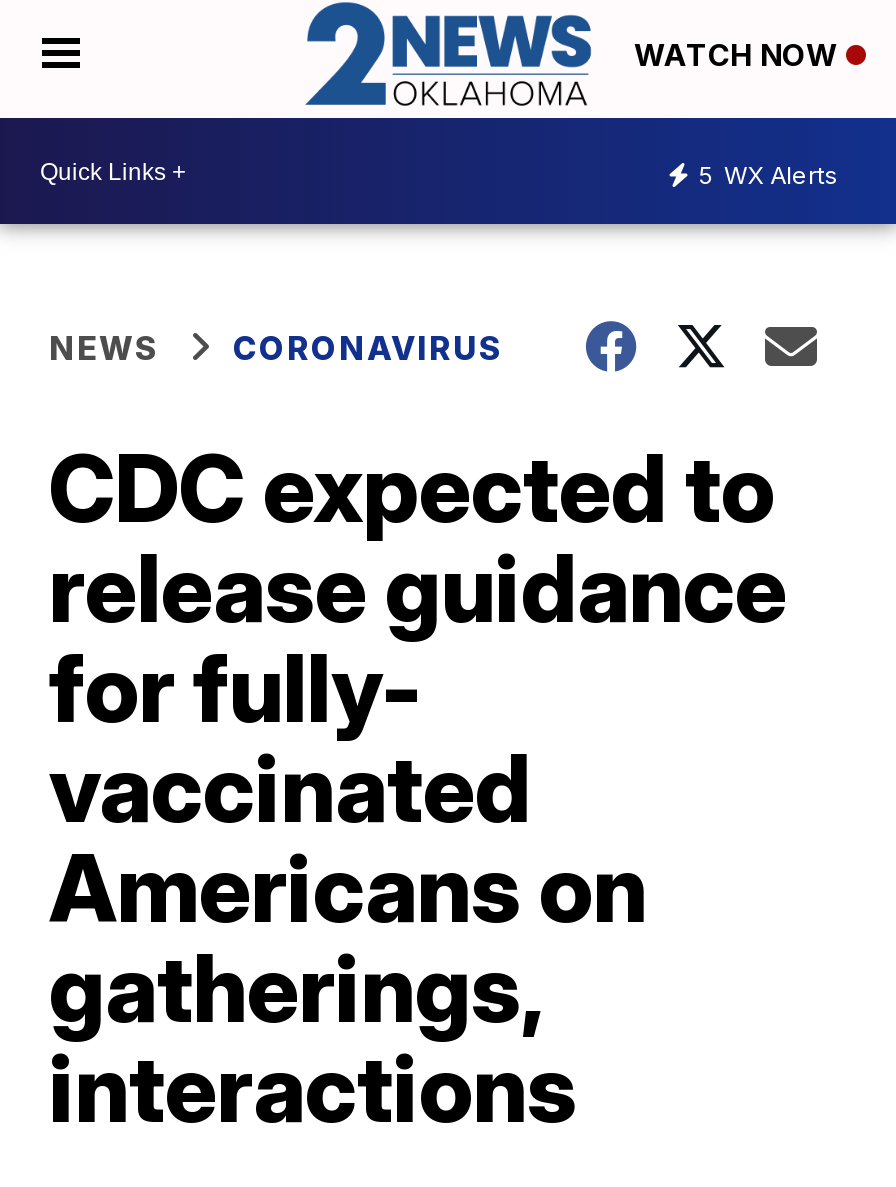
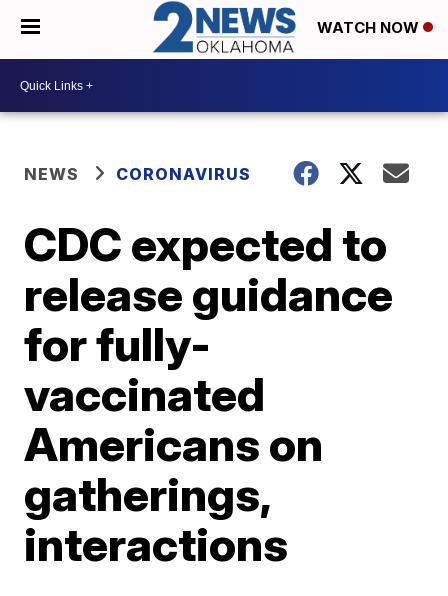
[698,159,838,189] 5 WX Alerts -> none

